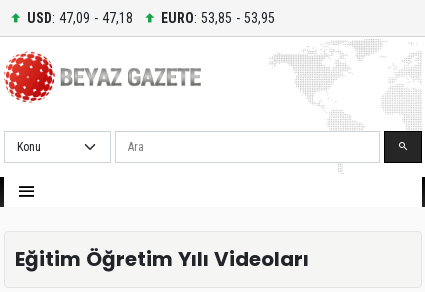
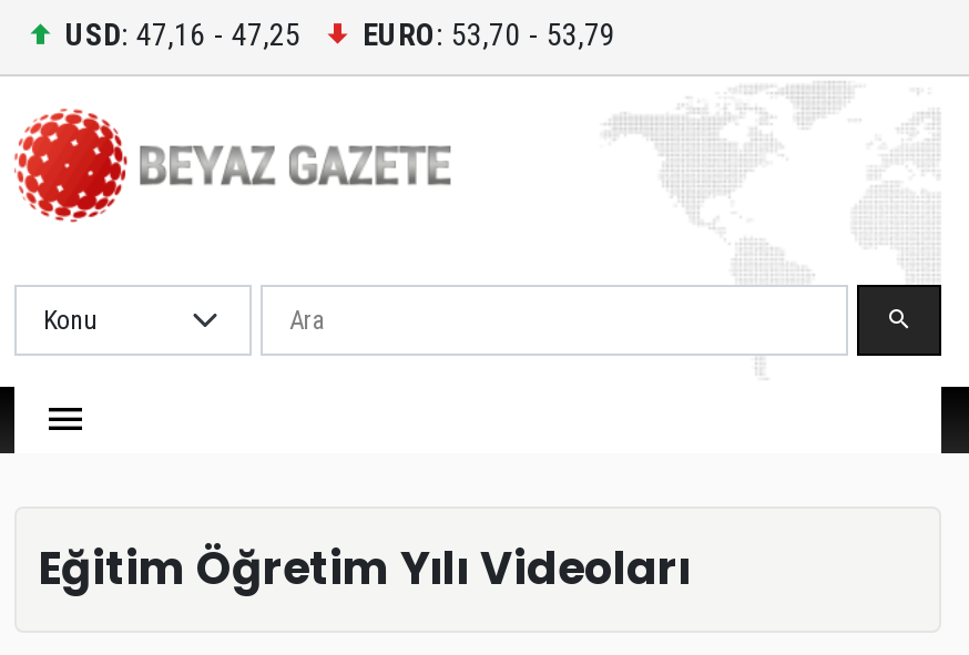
[27,9,133,25] USD: 47,09 - 47,18 -> [65,16,300,51] USD: 47,16 - 47,25
[161,9,275,25] EURO: 53,85 - 53,95 -> [363,16,615,51] EURO: 53,70 - 53,79

